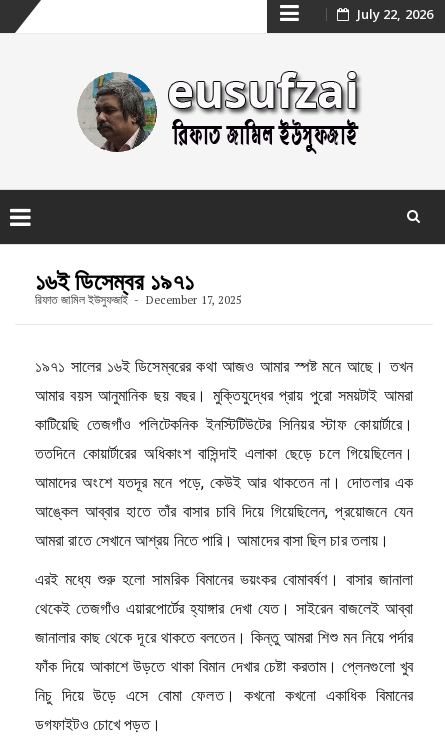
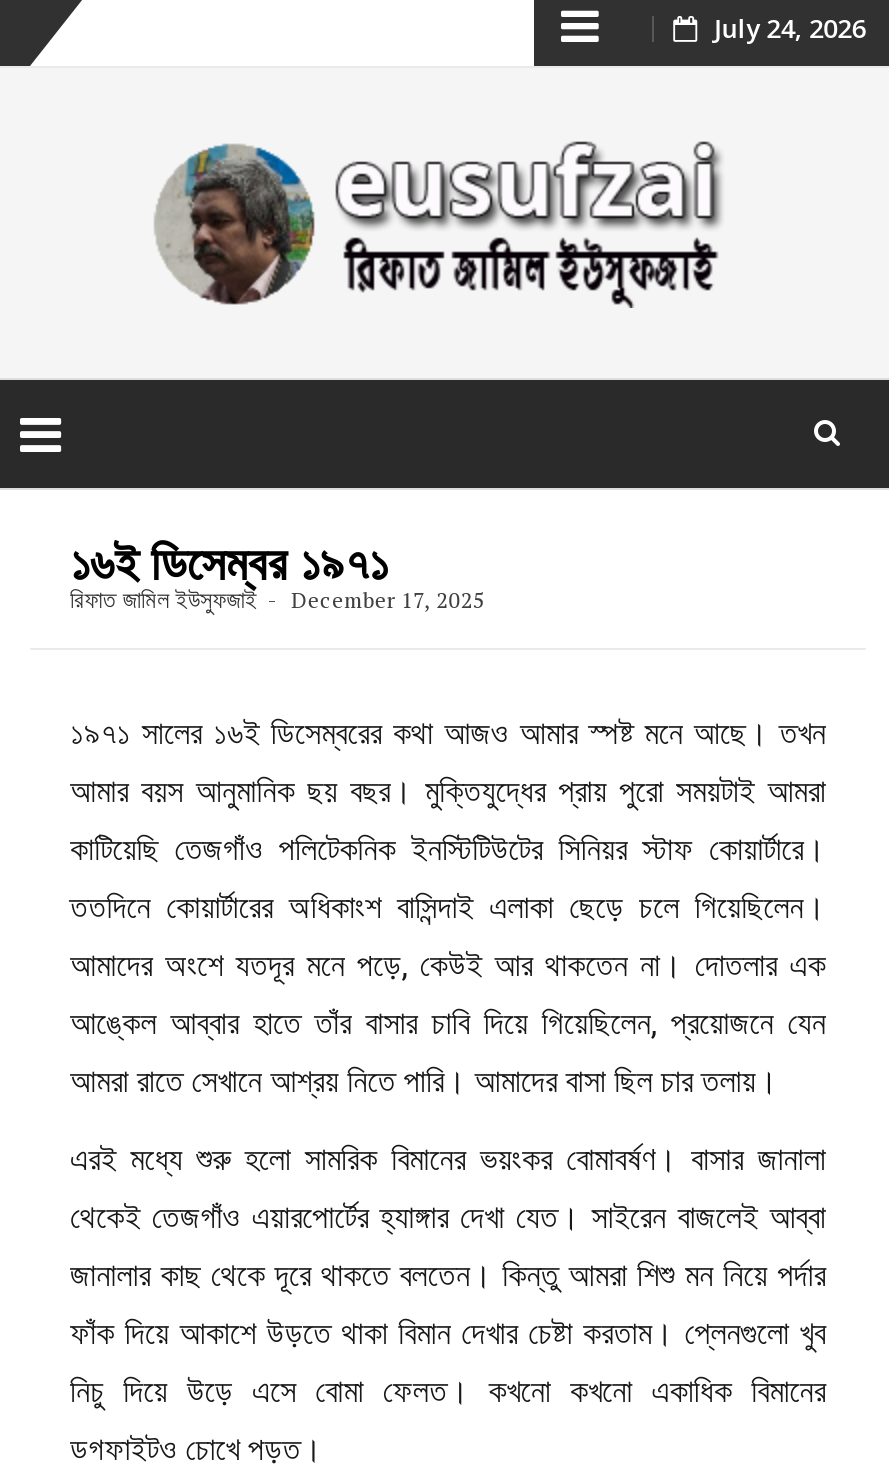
[357,5,433,23] July 22, 2026 -> [713,10,866,46] July 24, 2026

